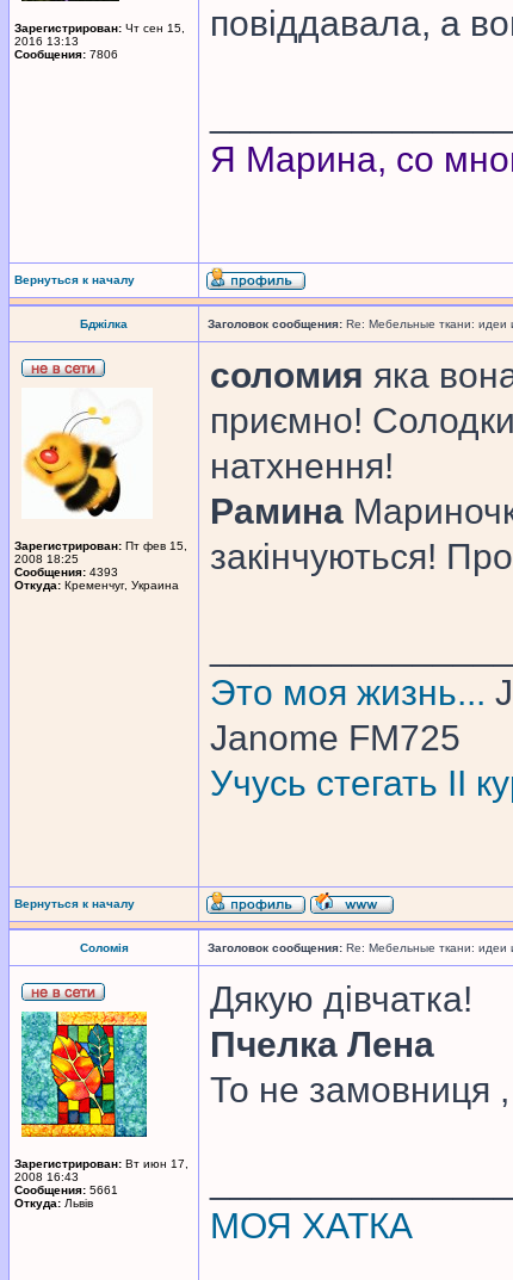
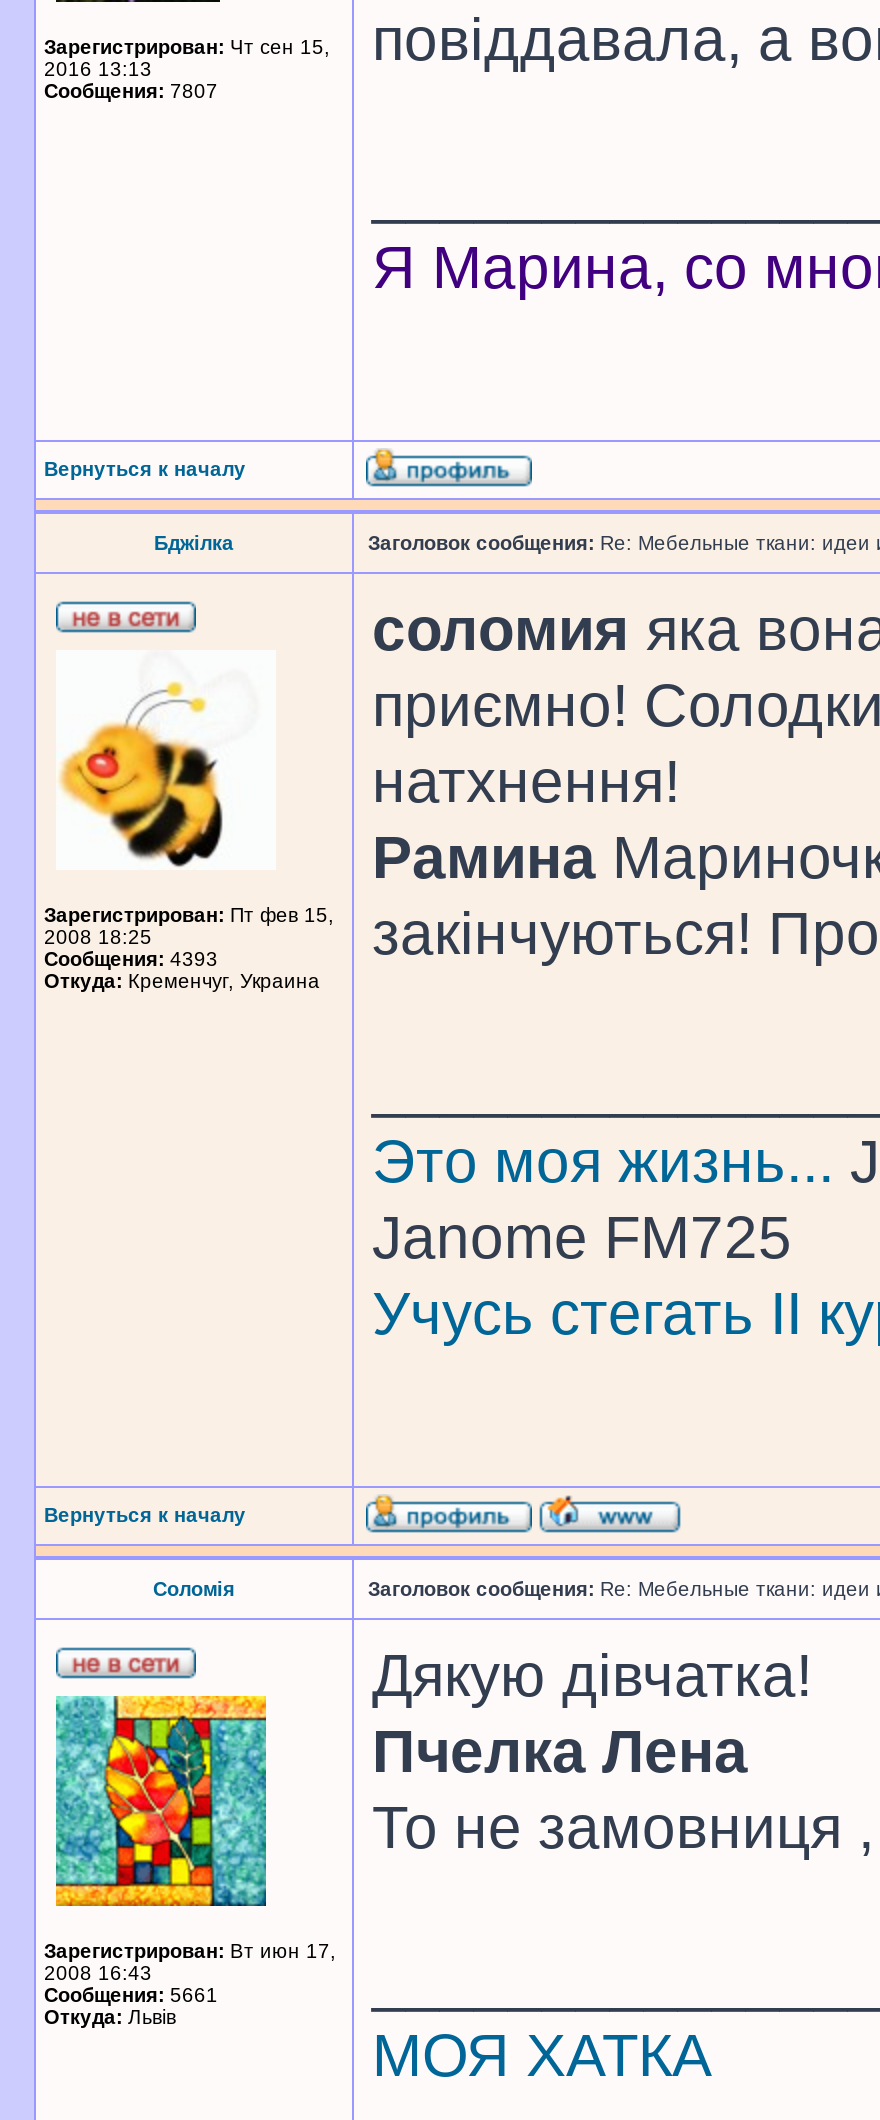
[14,48,118,61] Сообщения: 7806 -> [44,80,218,102] Сообщения: 7807

